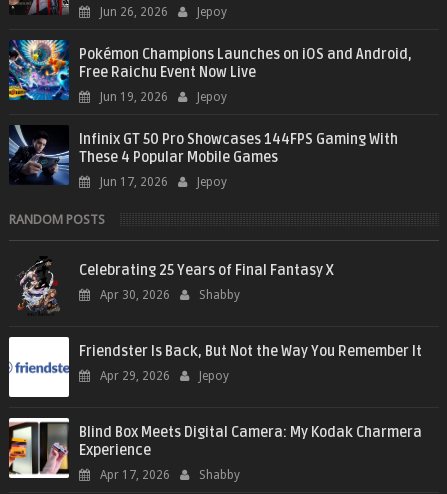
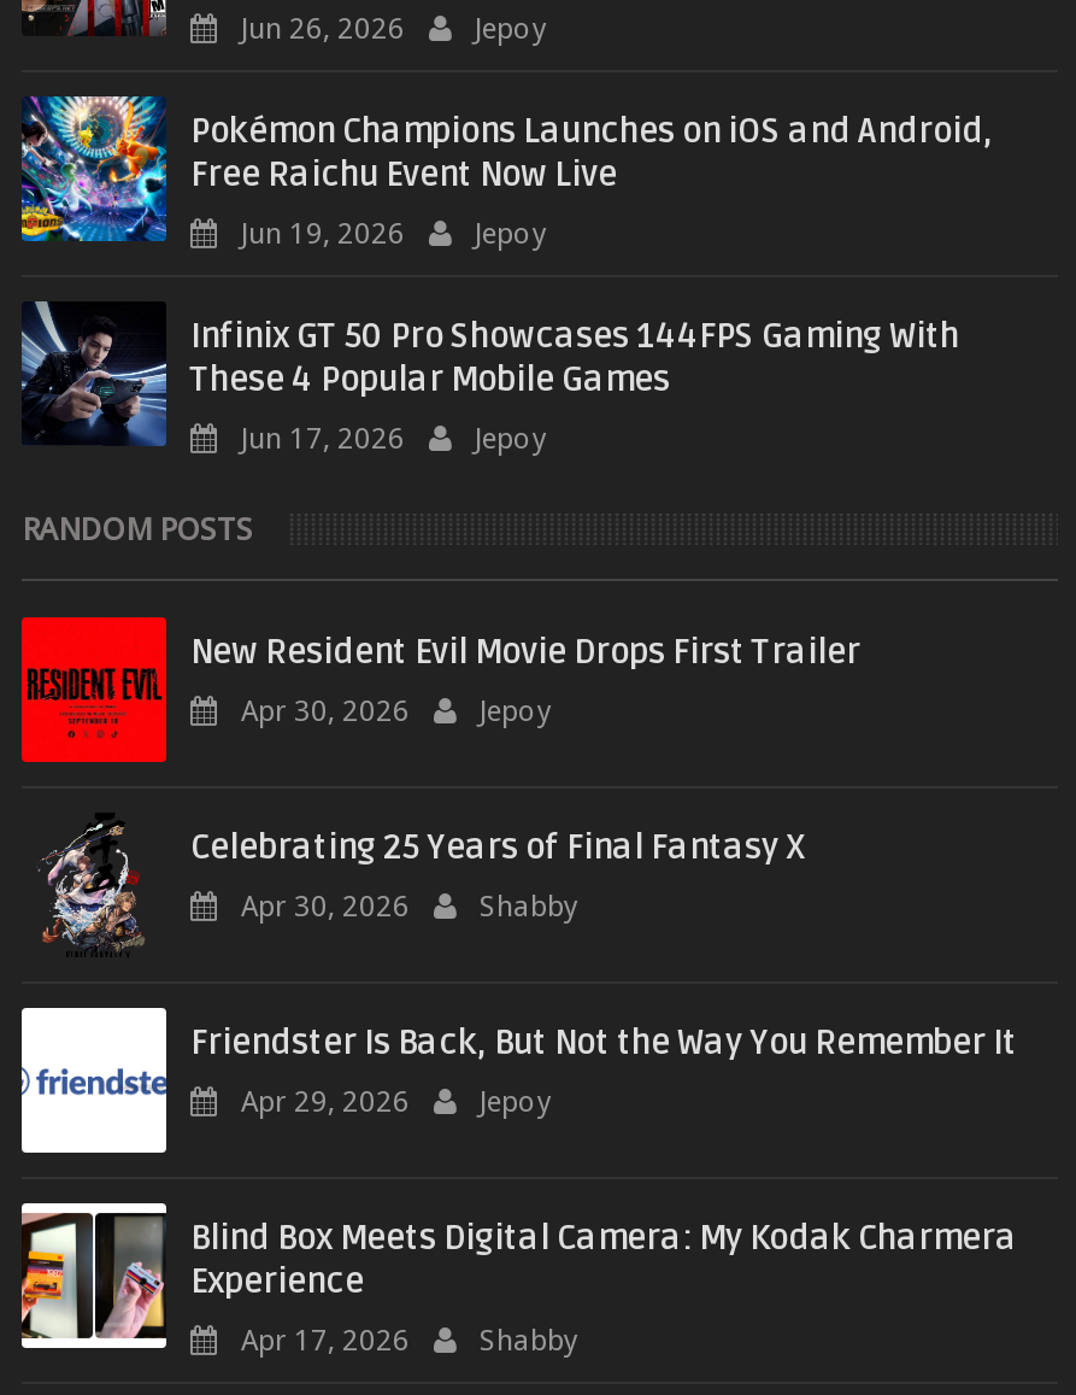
none -> [19,615,860,764] [image] | New Resident Evil Movie Drops First Trailer | Apr 30, 2026 | Jepoy

